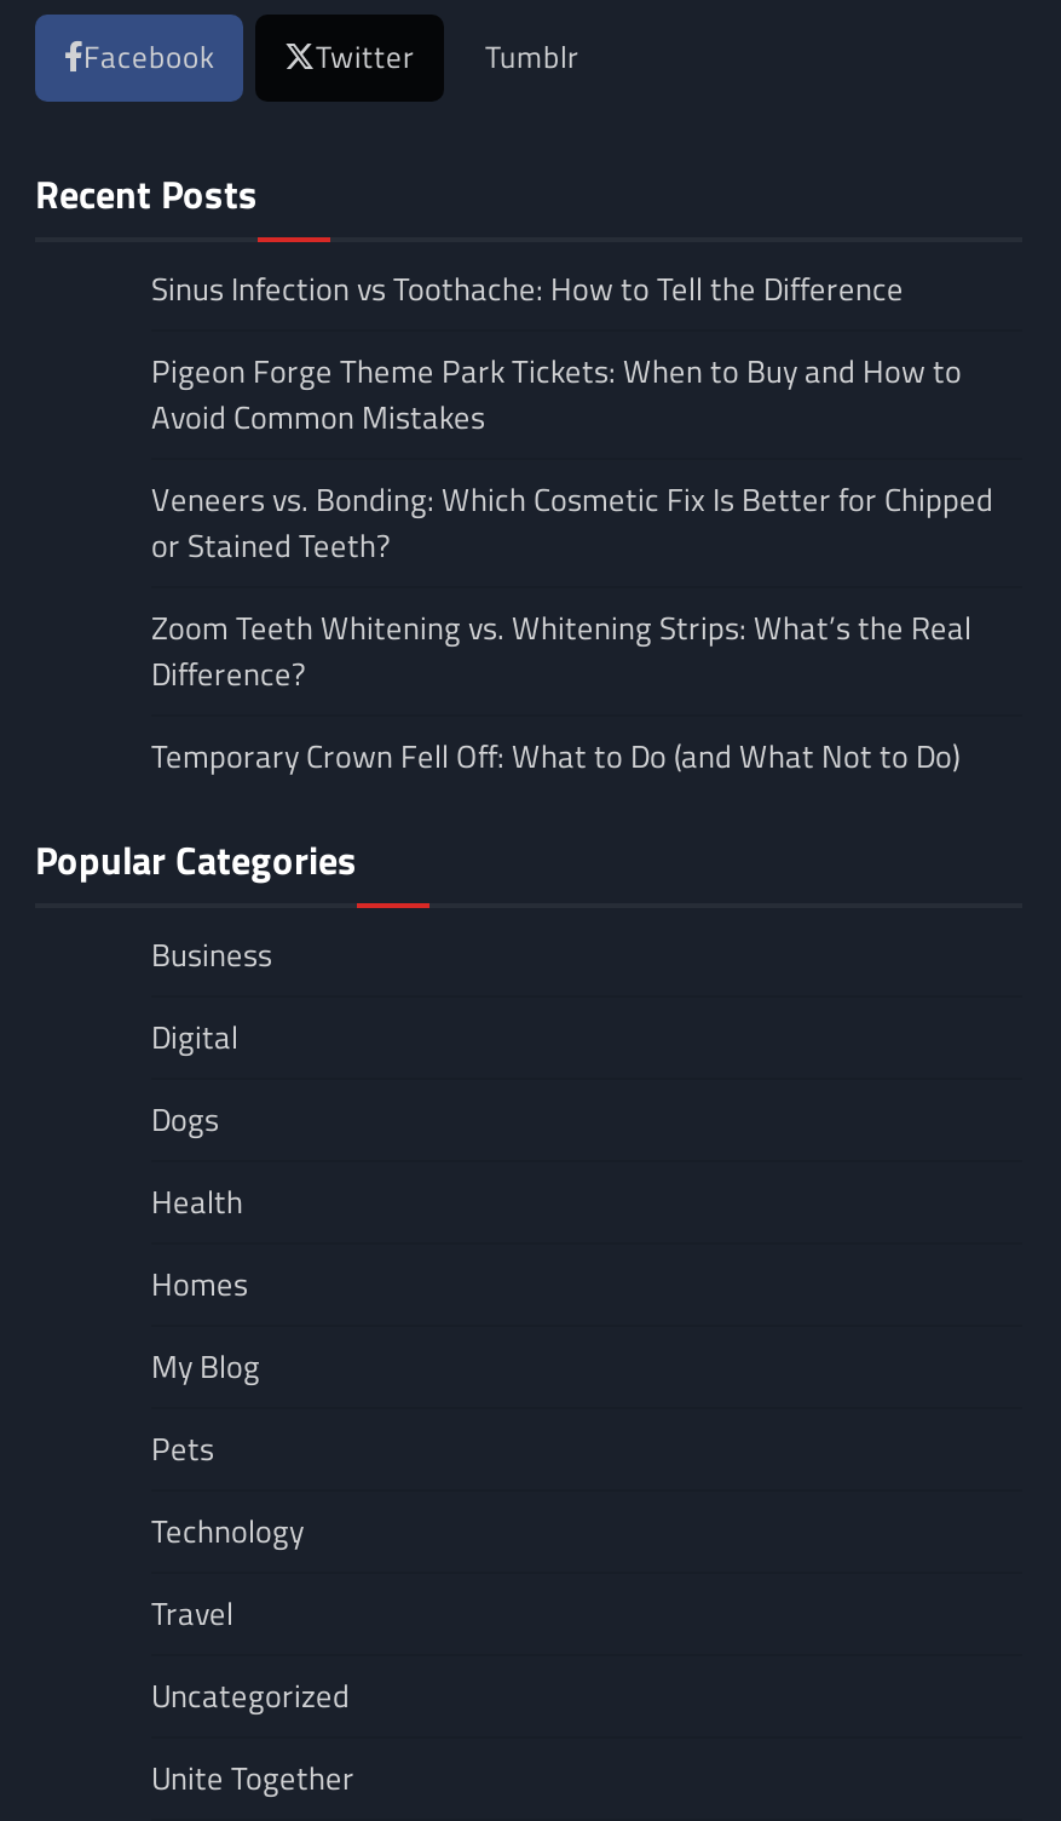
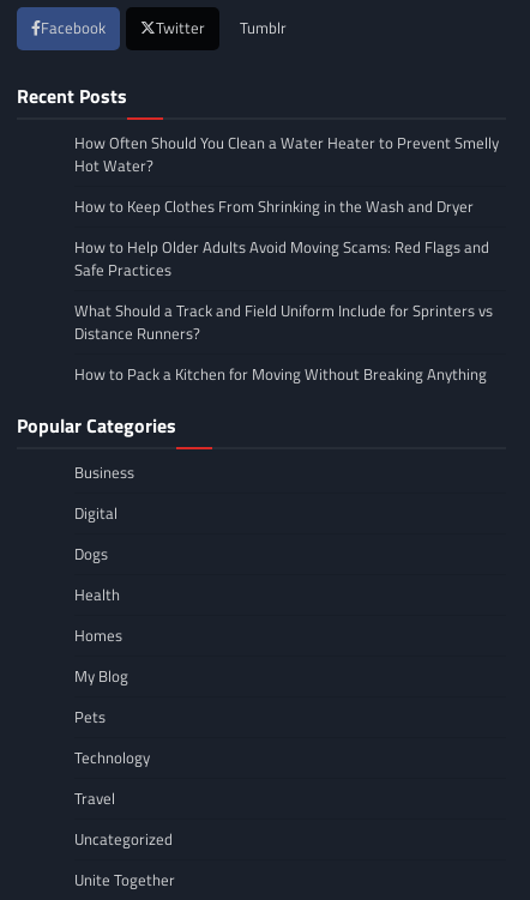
[151,265,904,314] Sinus Infection vs Toothache: How to Tell the Difference -> [74,130,499,177] How Often Should You Clean a Water Heater to Prevent Smelly | Hot Water?
[151,347,962,442] Pigeon Forge Theme Park Tickets: When to Buy and How to | Avoid Common Mistakes -> [74,194,474,218] How to Keep Clothes From Shrinking in the Wash and Dryer
[151,476,993,570] Veneers vs. Bonding: Which Cosmetic Fix Is Better for Chipped | or Stained Teeth? -> [74,234,489,281] How to Help Older Adults Avoid Moving Scams: Red Flags and | Safe Practices
[151,604,971,699] Zoom Teeth Whitening vs. Whitening Strips: What’s the Real | Difference? -> [74,298,493,345] What Should a Track and Field Uniform Include for Sprinters vs | Distance Runners?
[151,733,959,781] Temporary Crown Fell Off: What to Do (and What Not to Do) -> [74,361,487,385] How to Pack a Kitchen for Moving Without Breaking Anything

